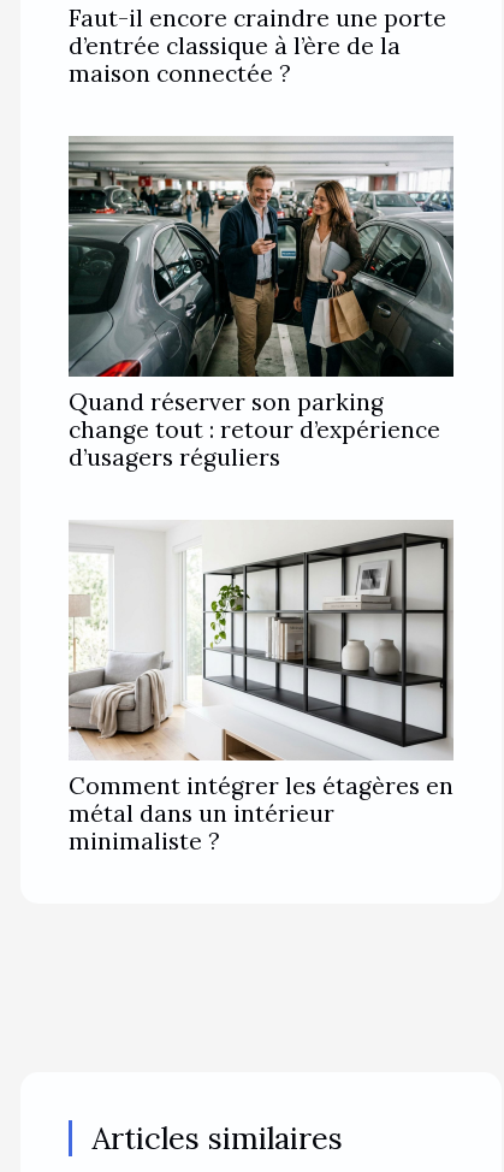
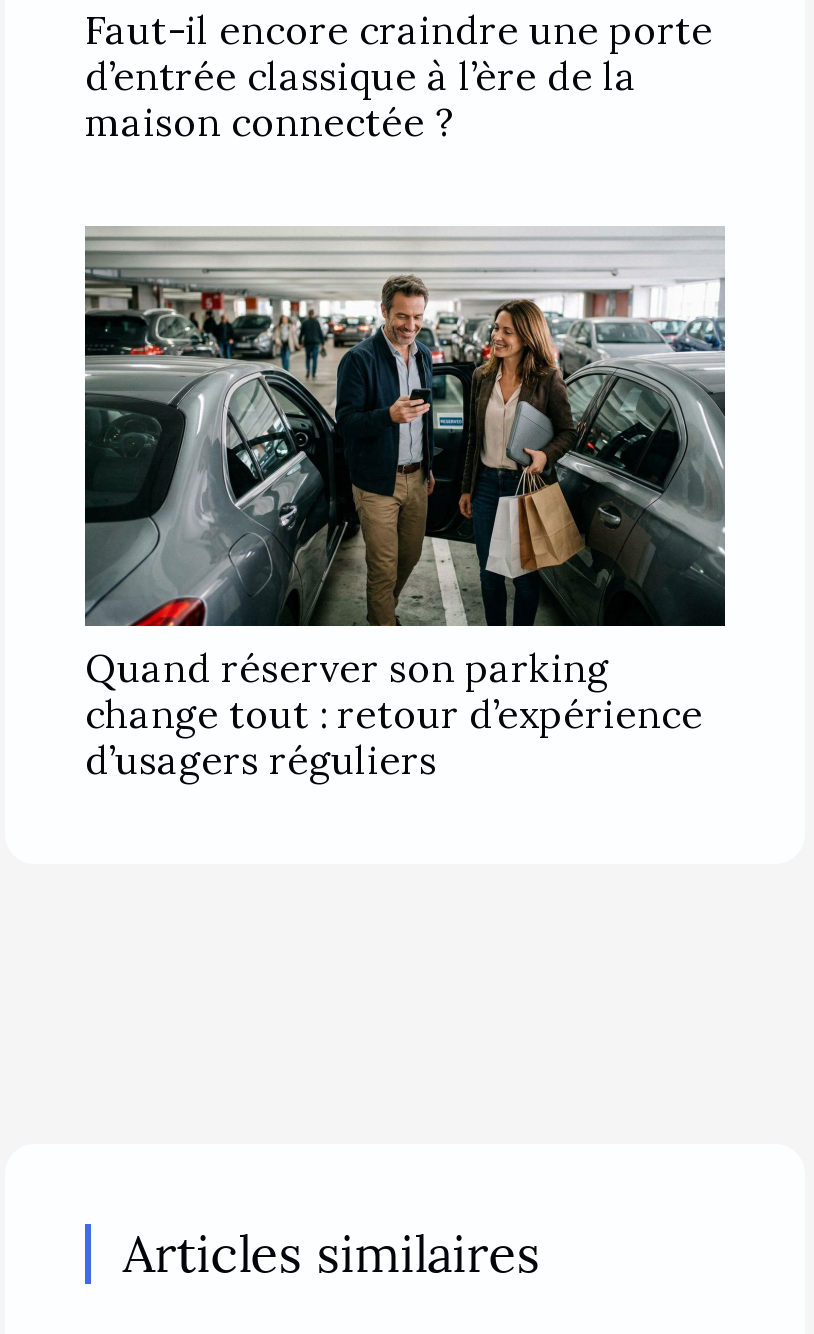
[67,522,453,855] [image] | Comment intégrer les étagères en | métal dans un intérieur | minimaliste ? -> none

